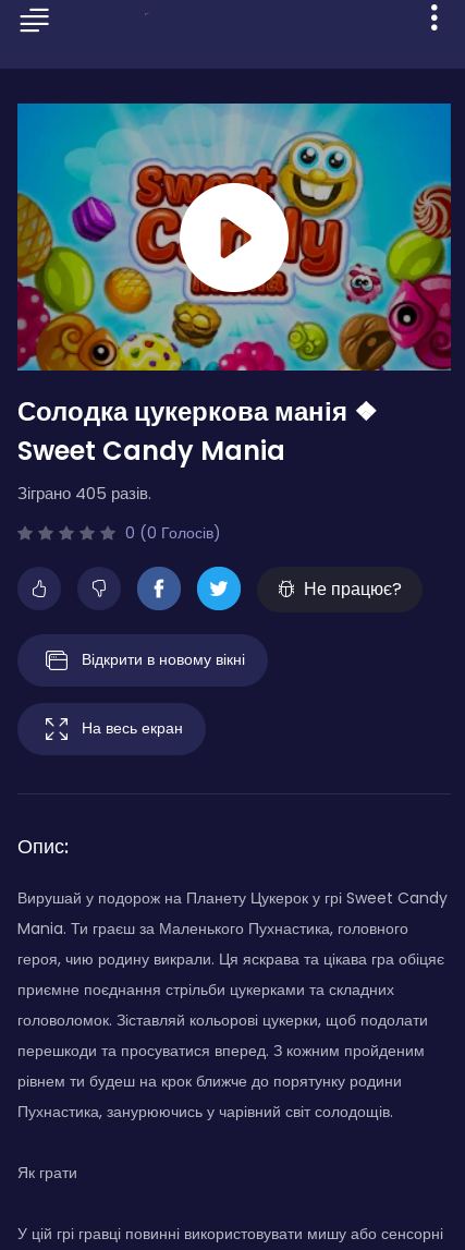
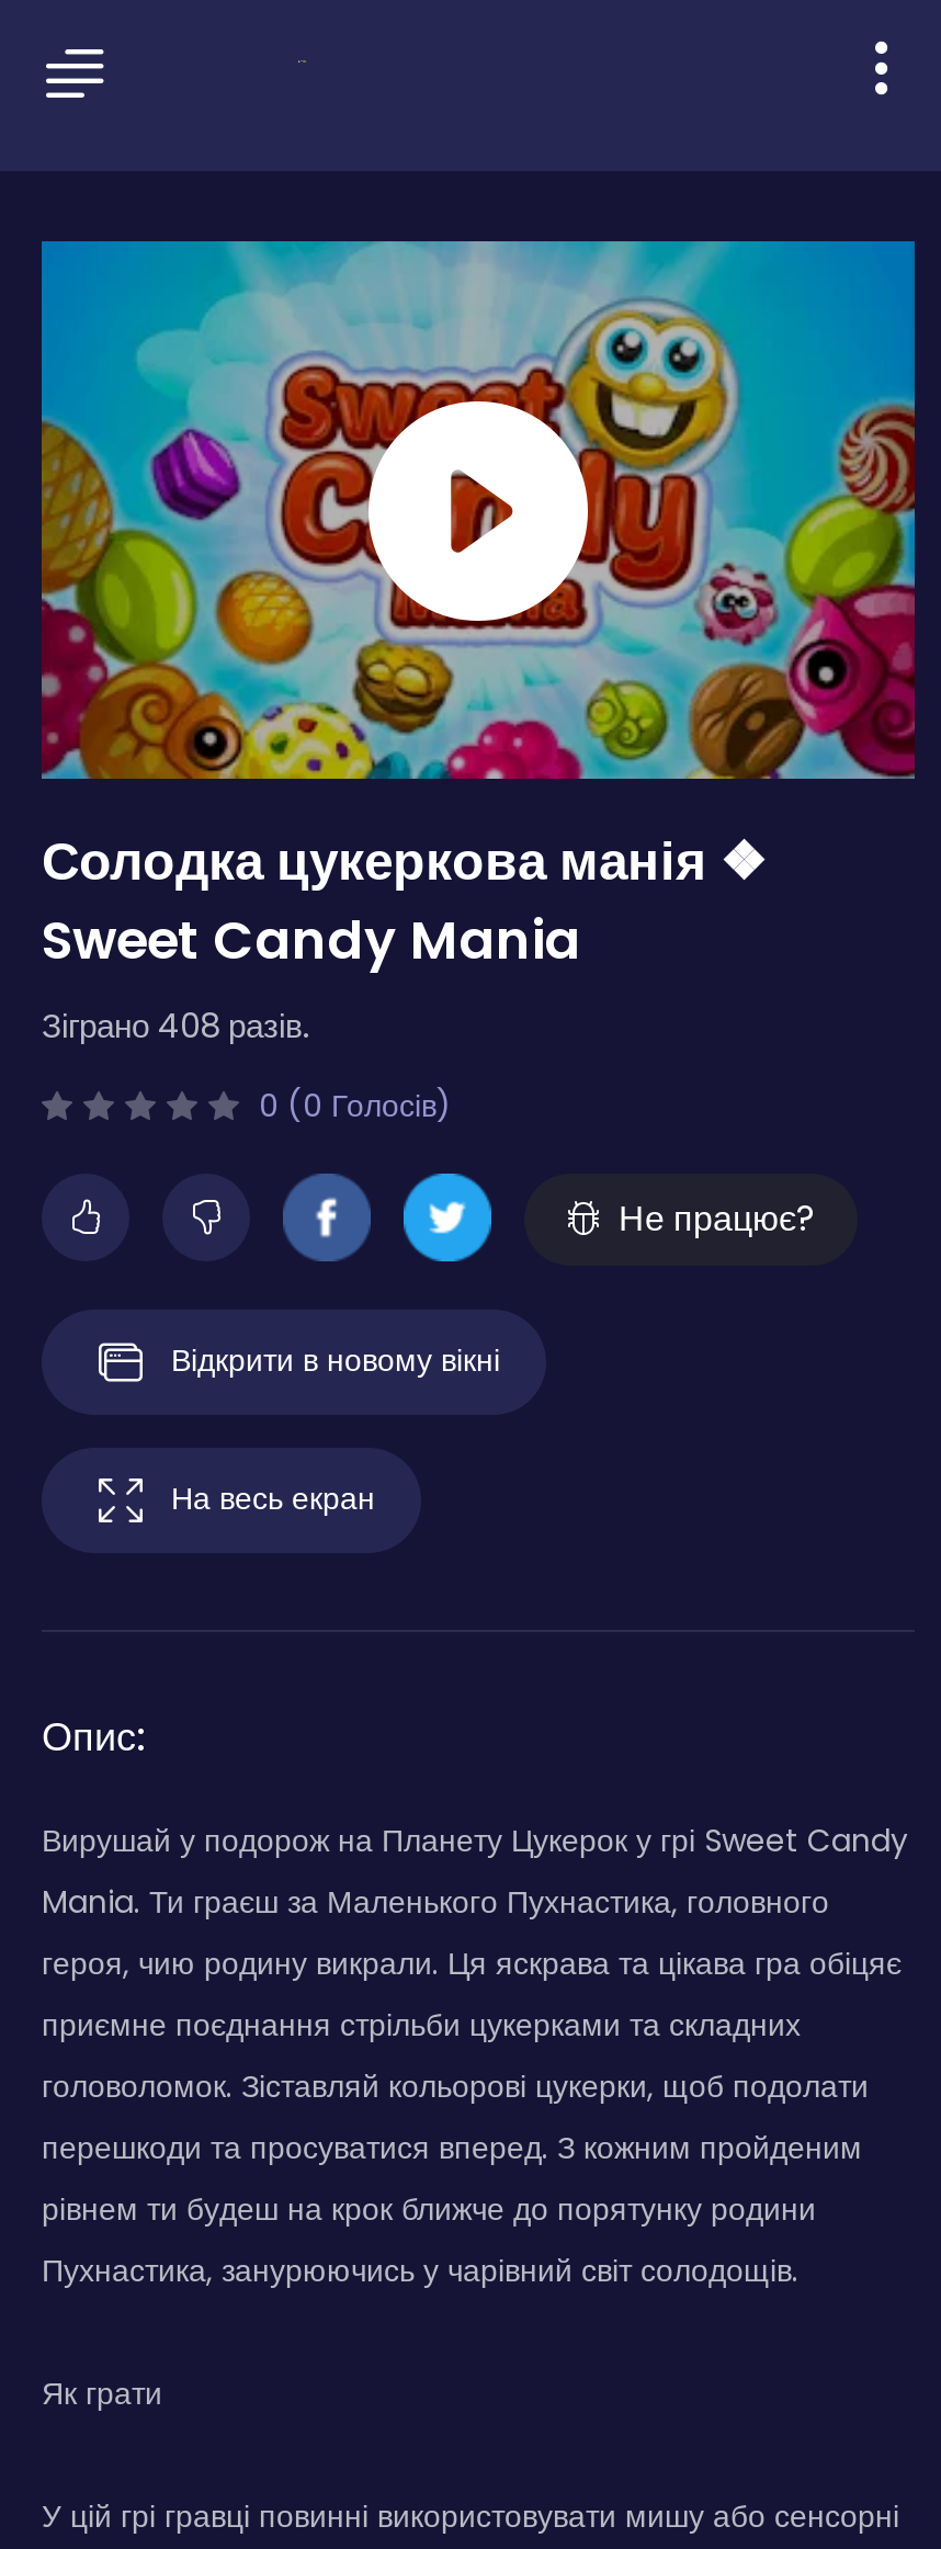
[17,482,151,505] Зіграно 405 разів. -> [42,1002,309,1049] Зіграно 408 разів.

